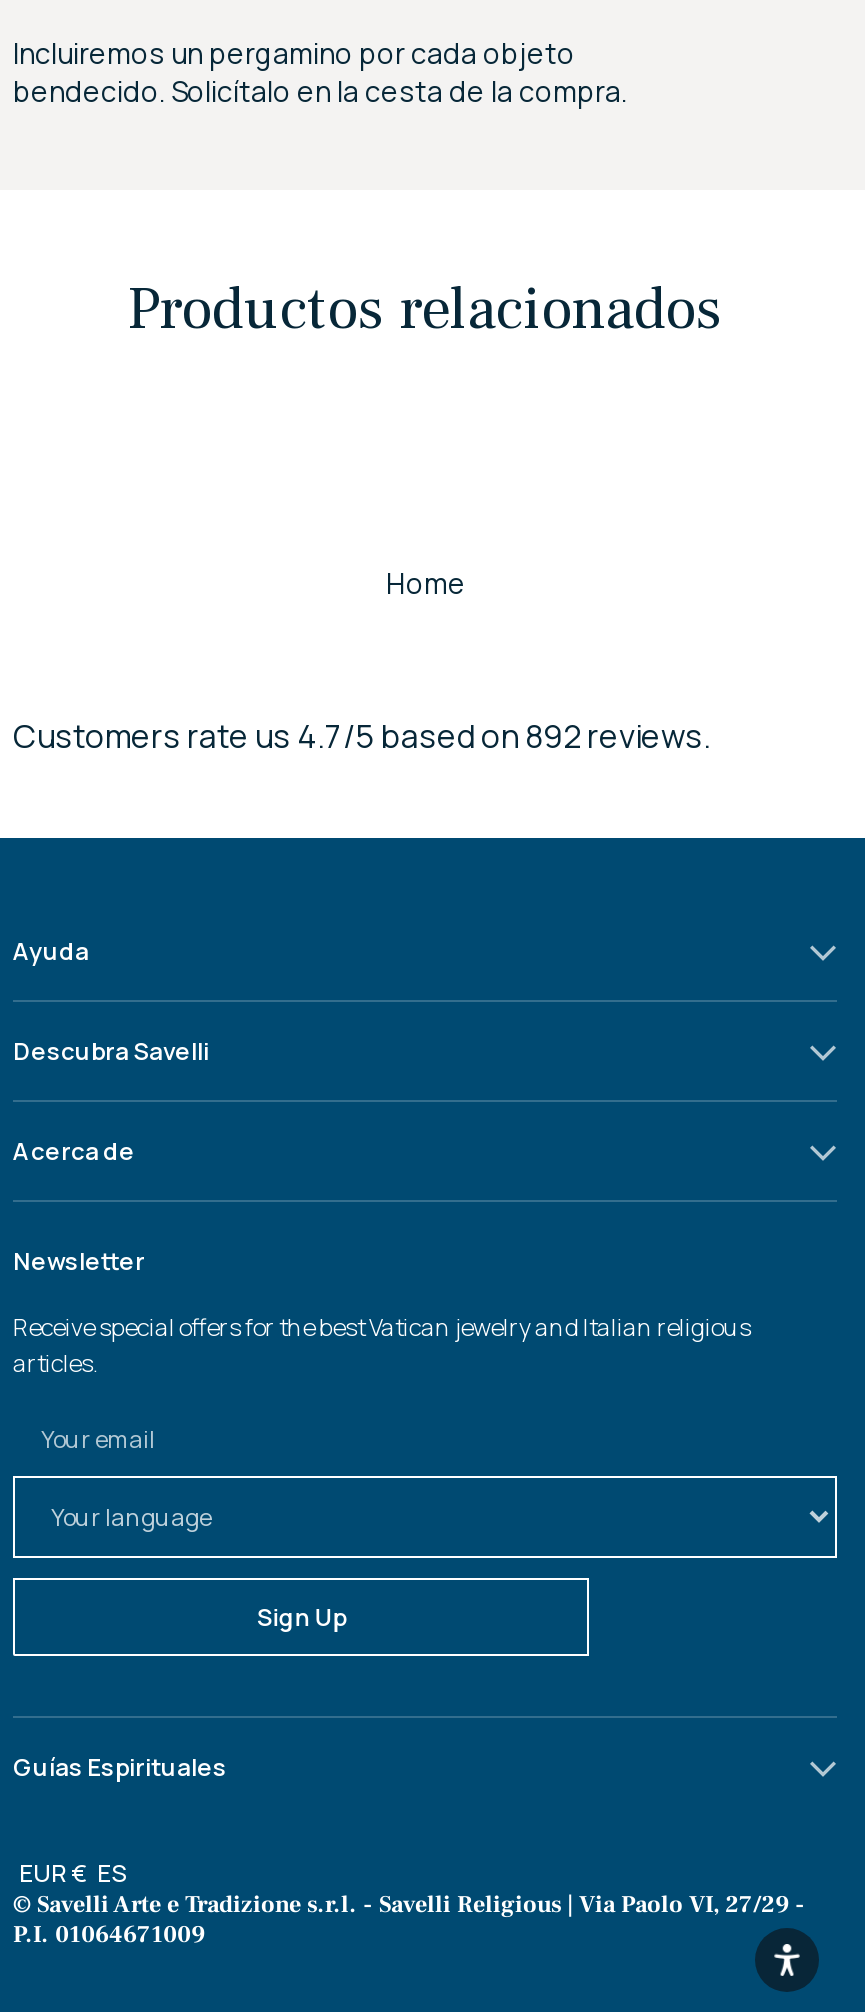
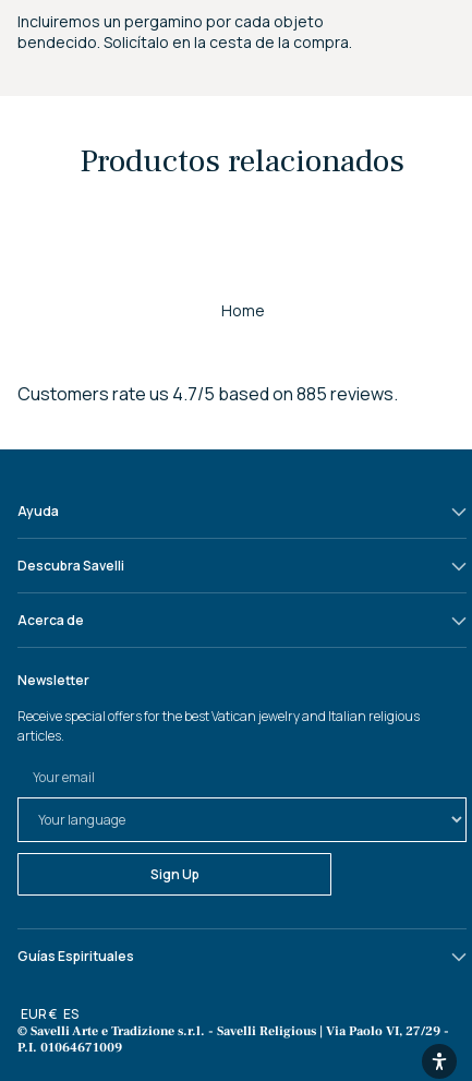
[13,714,711,758] Customers rate us 4.7/5 based on 892 reviews. -> [17,381,398,405] Customers rate us 4.7/5 based on 885 reviews.

